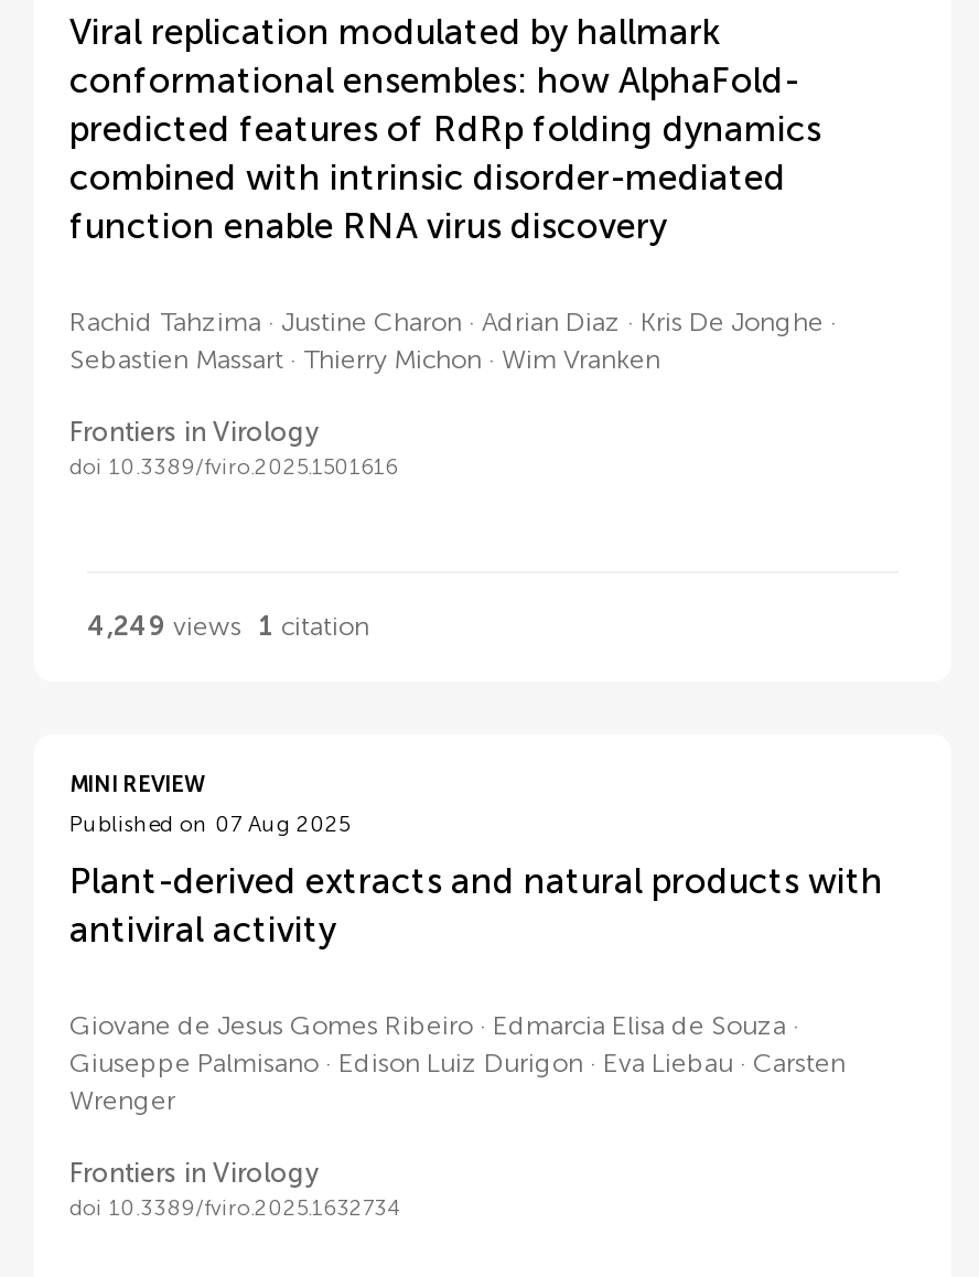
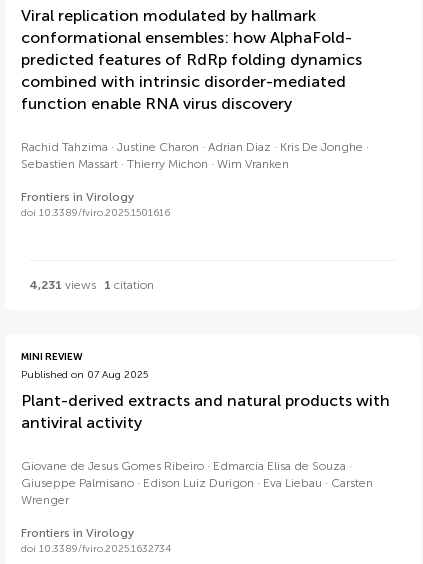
[87,611,369,642] 4,249 views 1 citation -> [29,278,154,292] 4,231 views 1 citation

